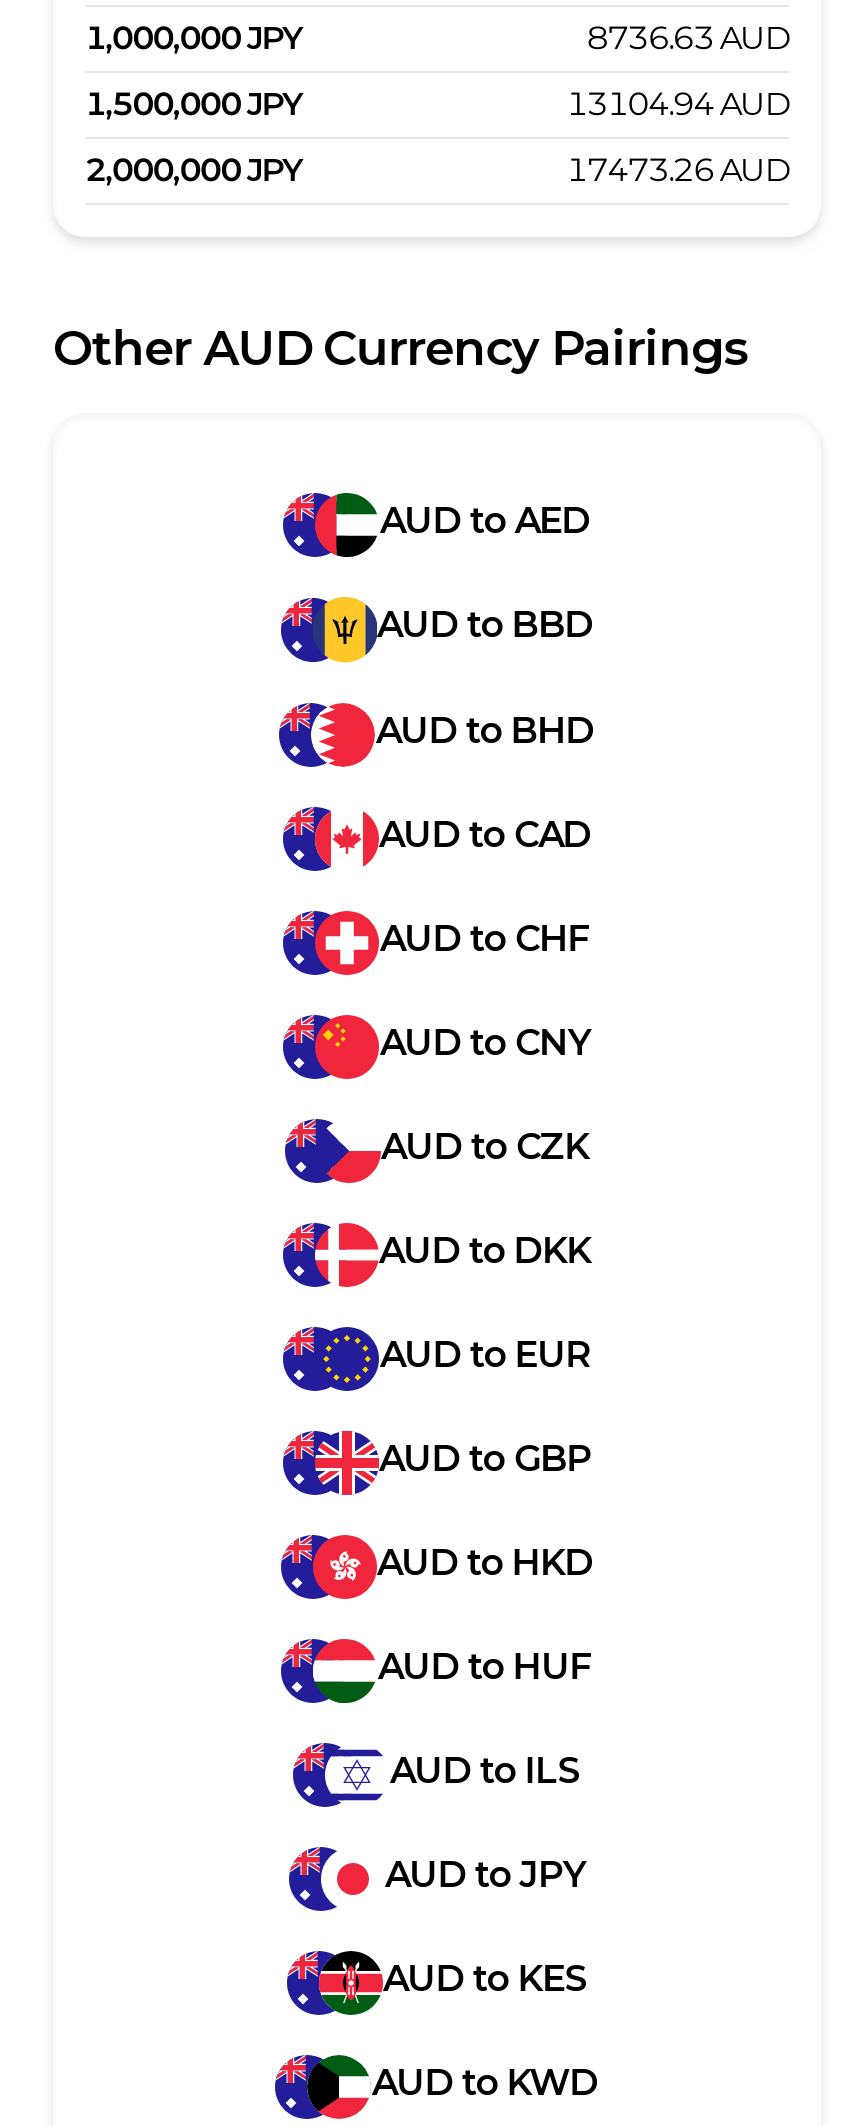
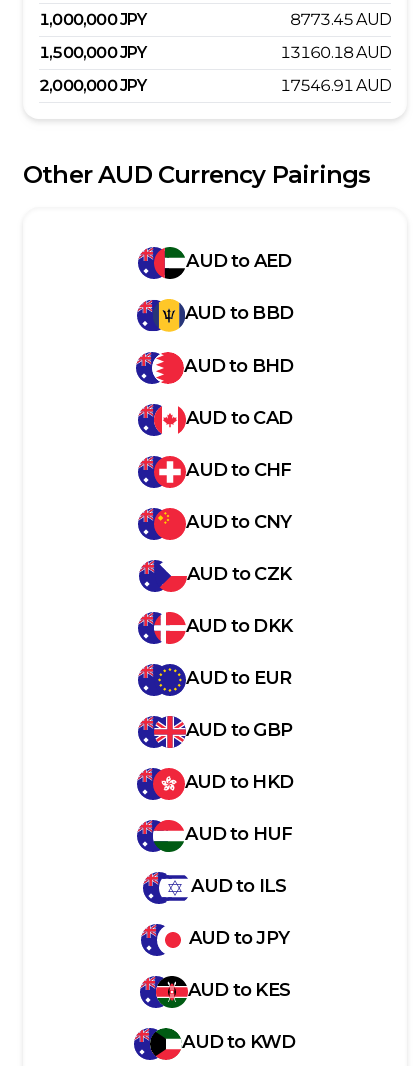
[587,19,789,57] 8736.63 AUD -> [290,10,391,29] 8773.45 AUD
[566,85,789,123] 13104.94 AUD -> [280,43,391,62] 13160.18 AUD
[566,151,789,189] 17473.26 AUD -> [280,76,391,95] 17546.91 AUD

